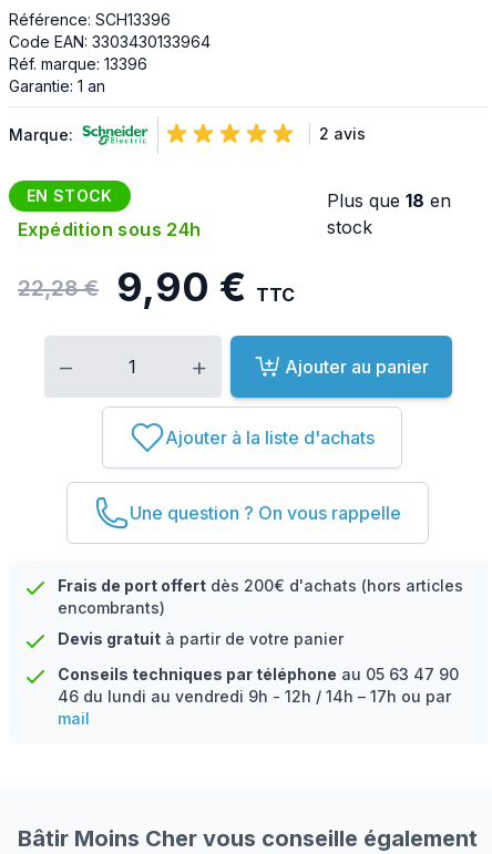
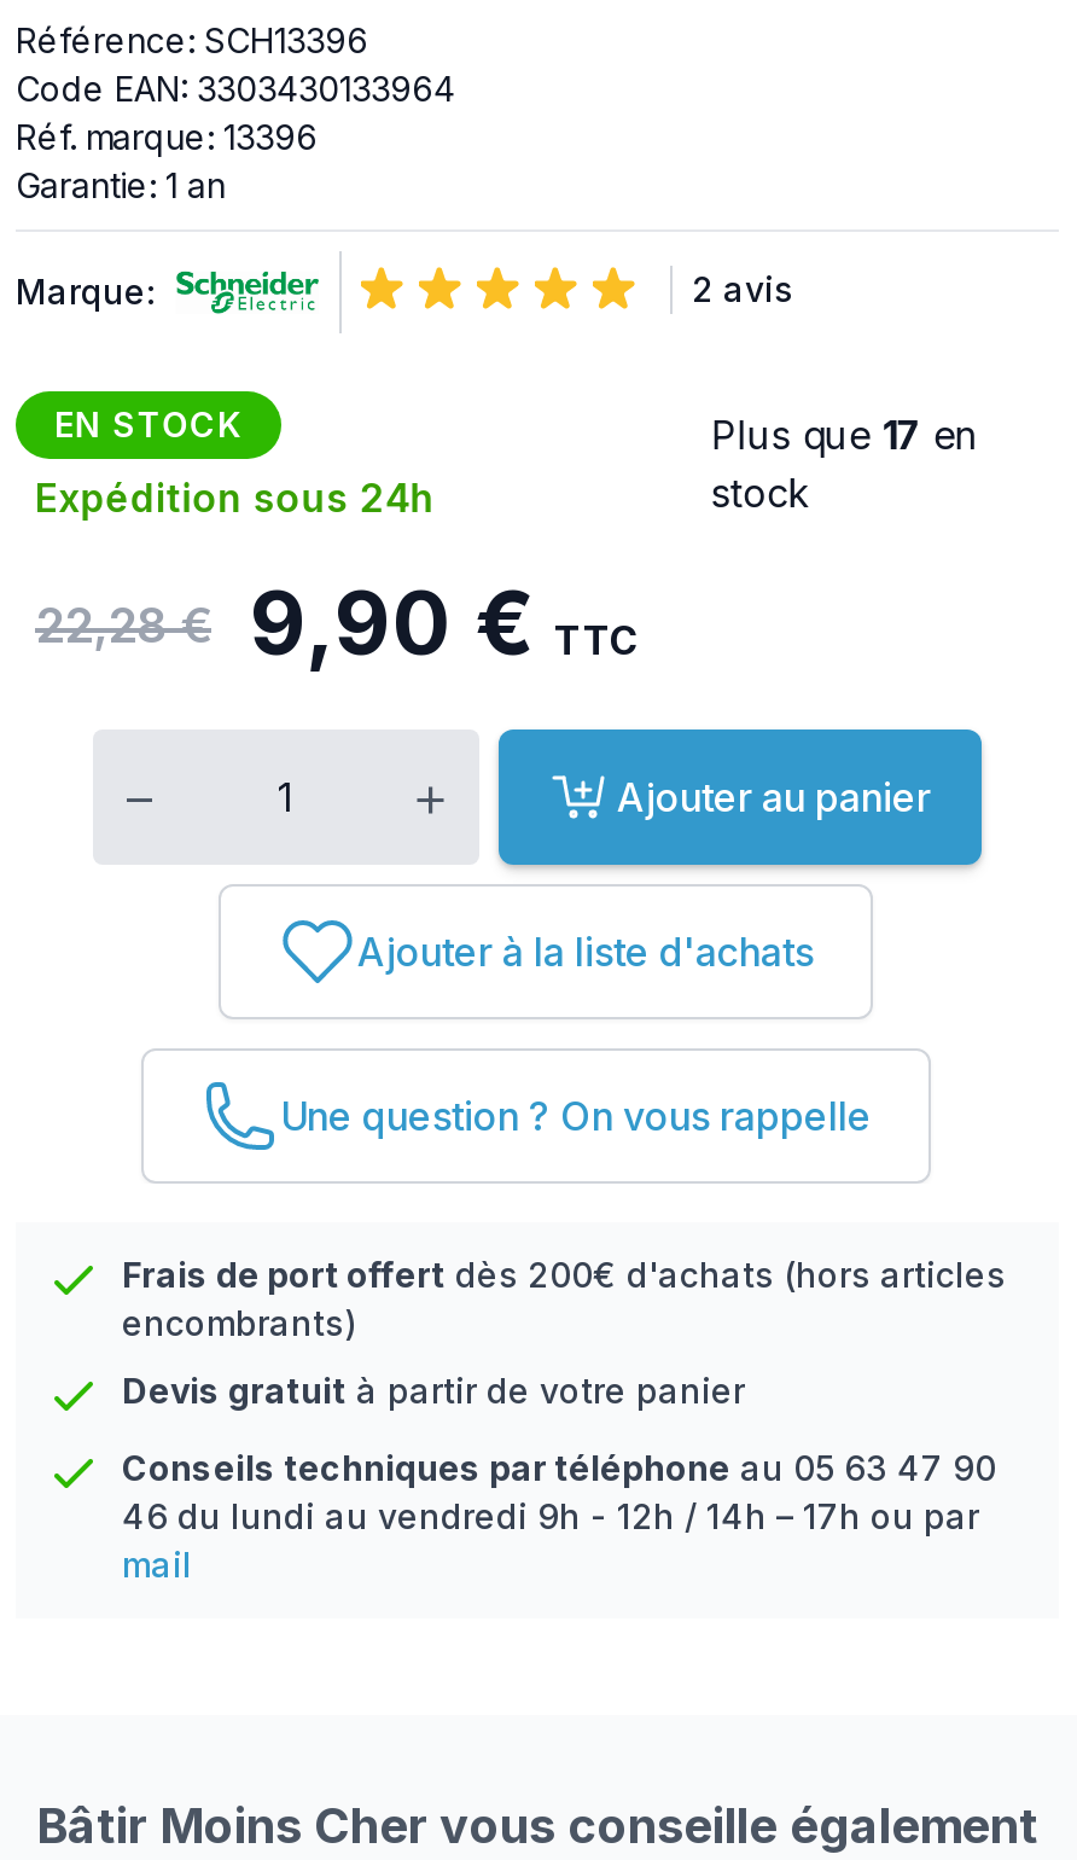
[327,189,451,211] Plus que 18 en -> [711,410,979,459] Plus que 17 en

